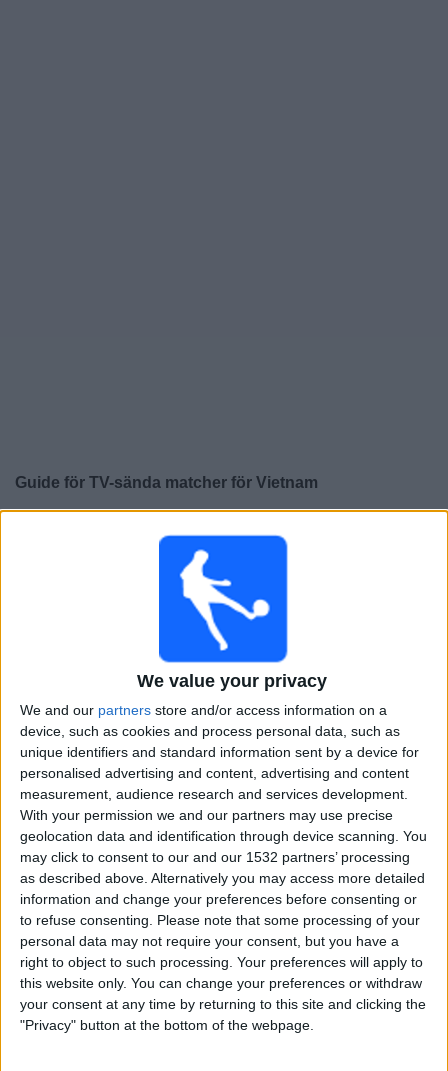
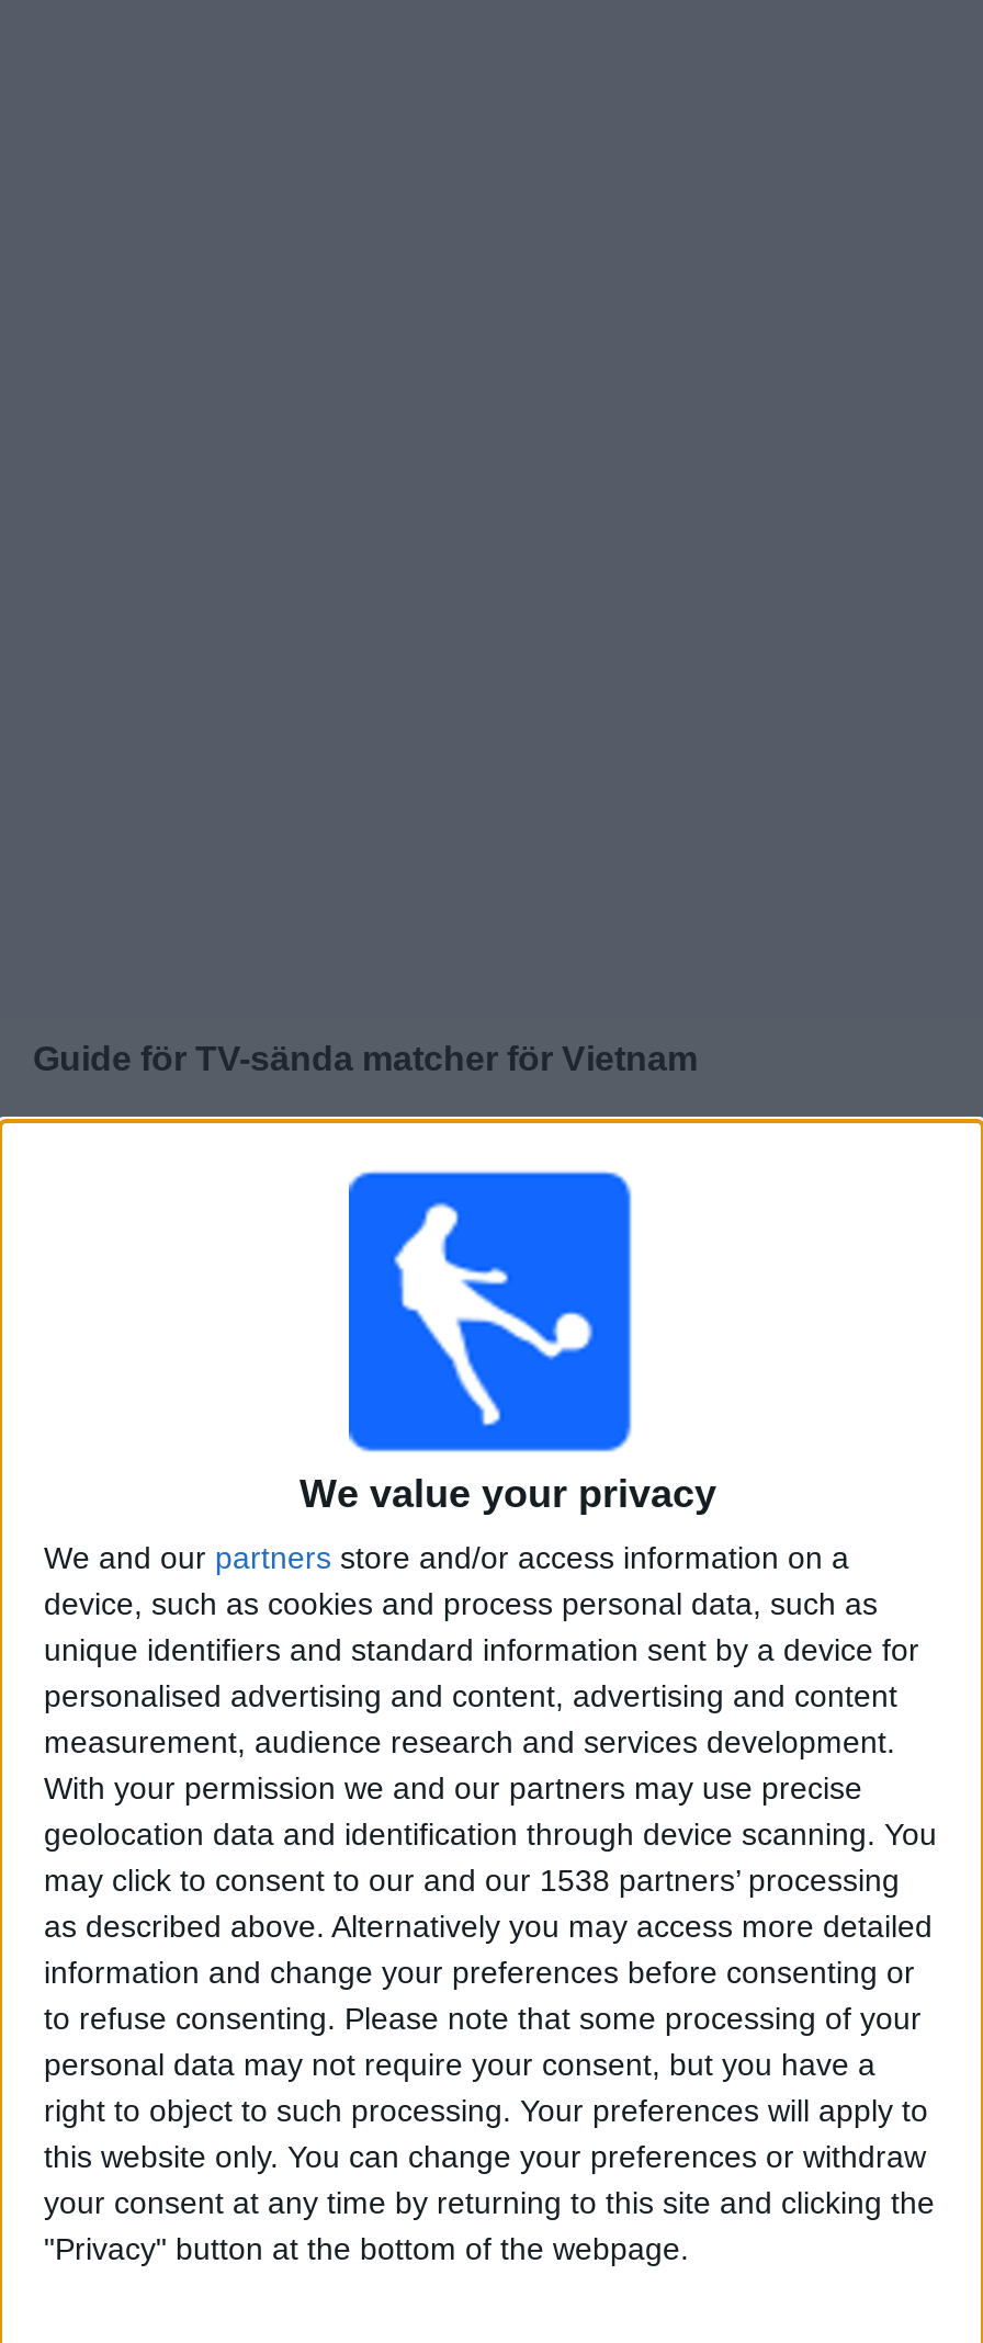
[20,849,410,865] may click to consent to our and our 1532 partners’ processing -> [44,1863,900,1898] may click to consent to our and our 1538 partners’ processing

